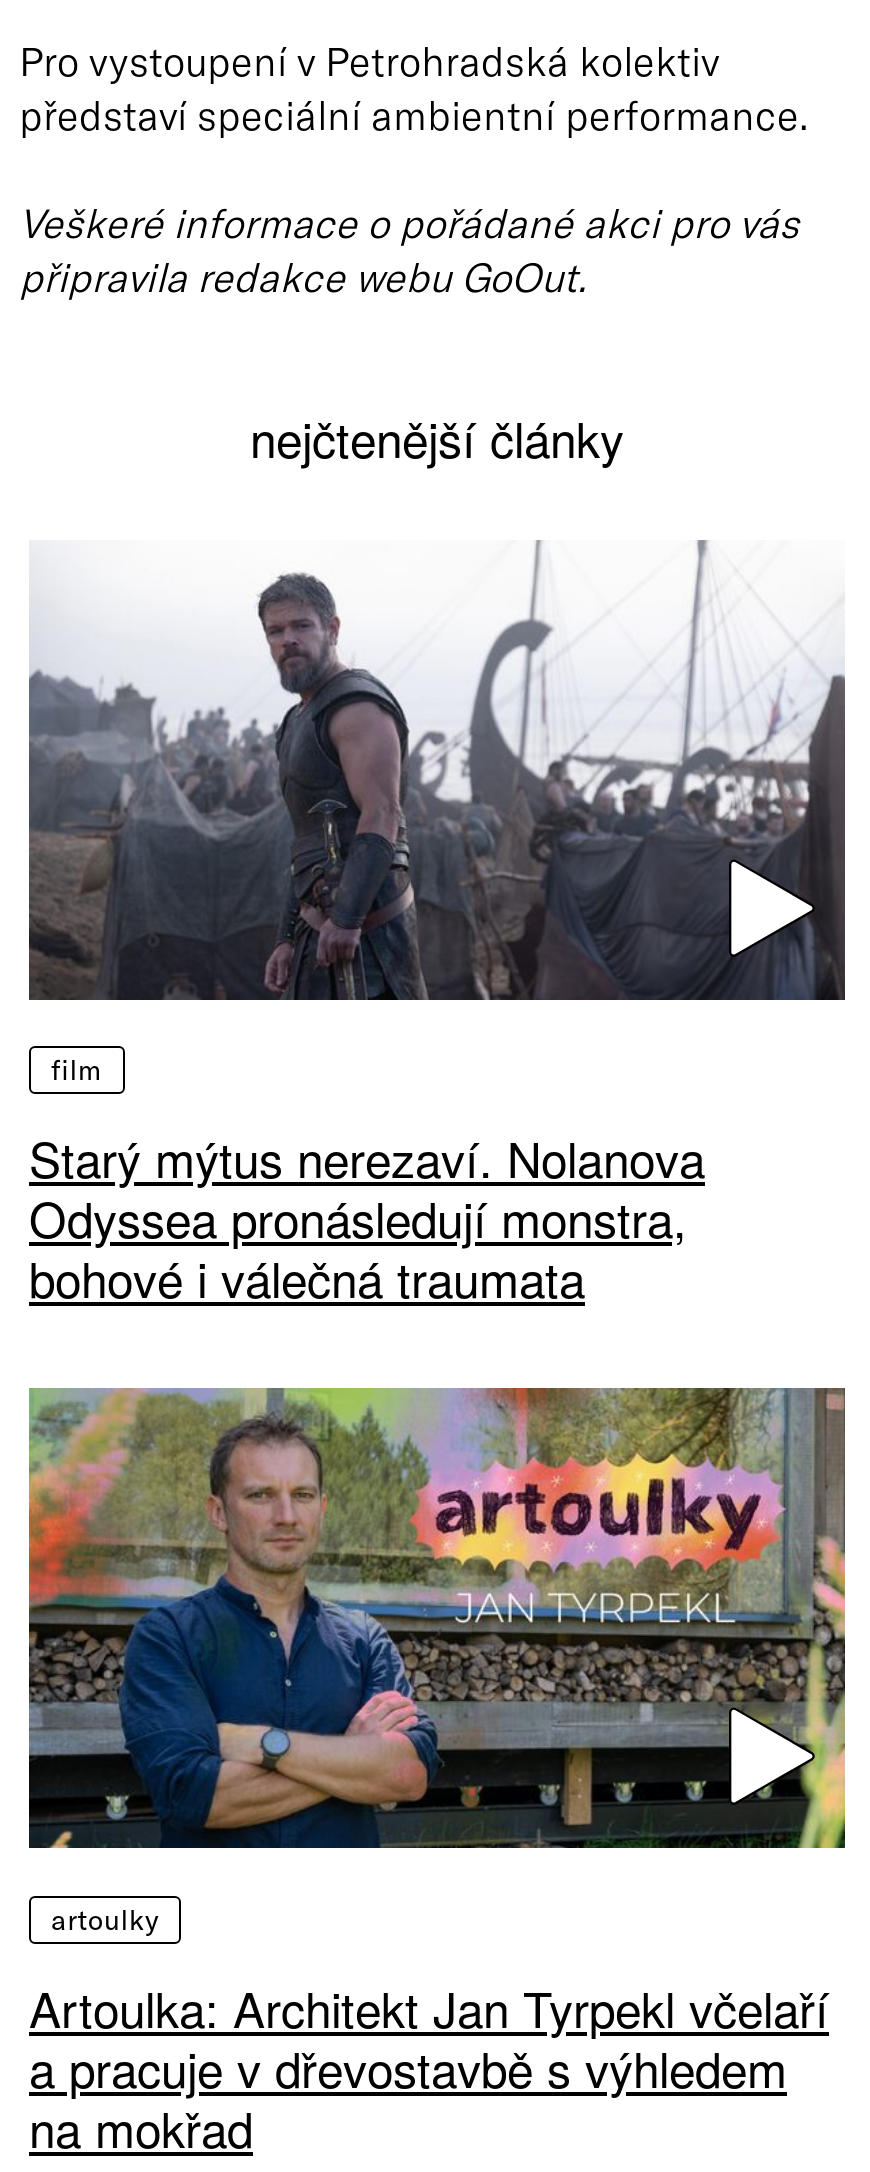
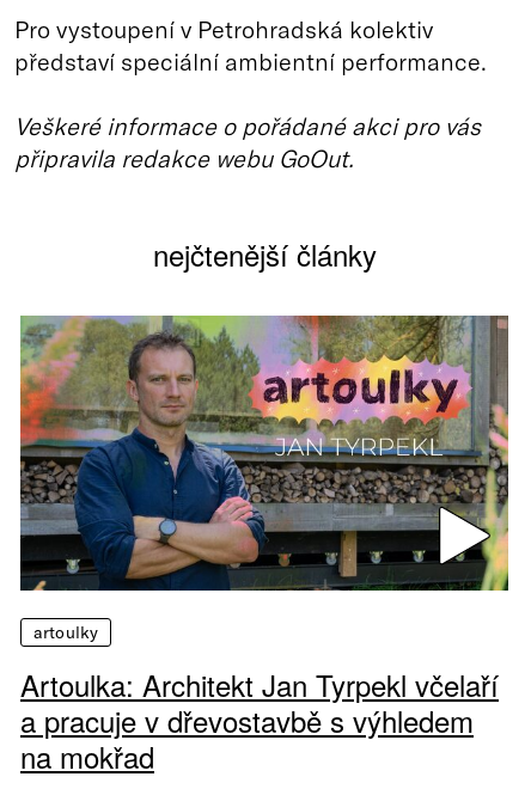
[27,540,847,1313] [image] | film | Starý mýtus nerezaví. Nolanova | Odyssea pronásledují monstra, | bohové i válečná traumata -> none

